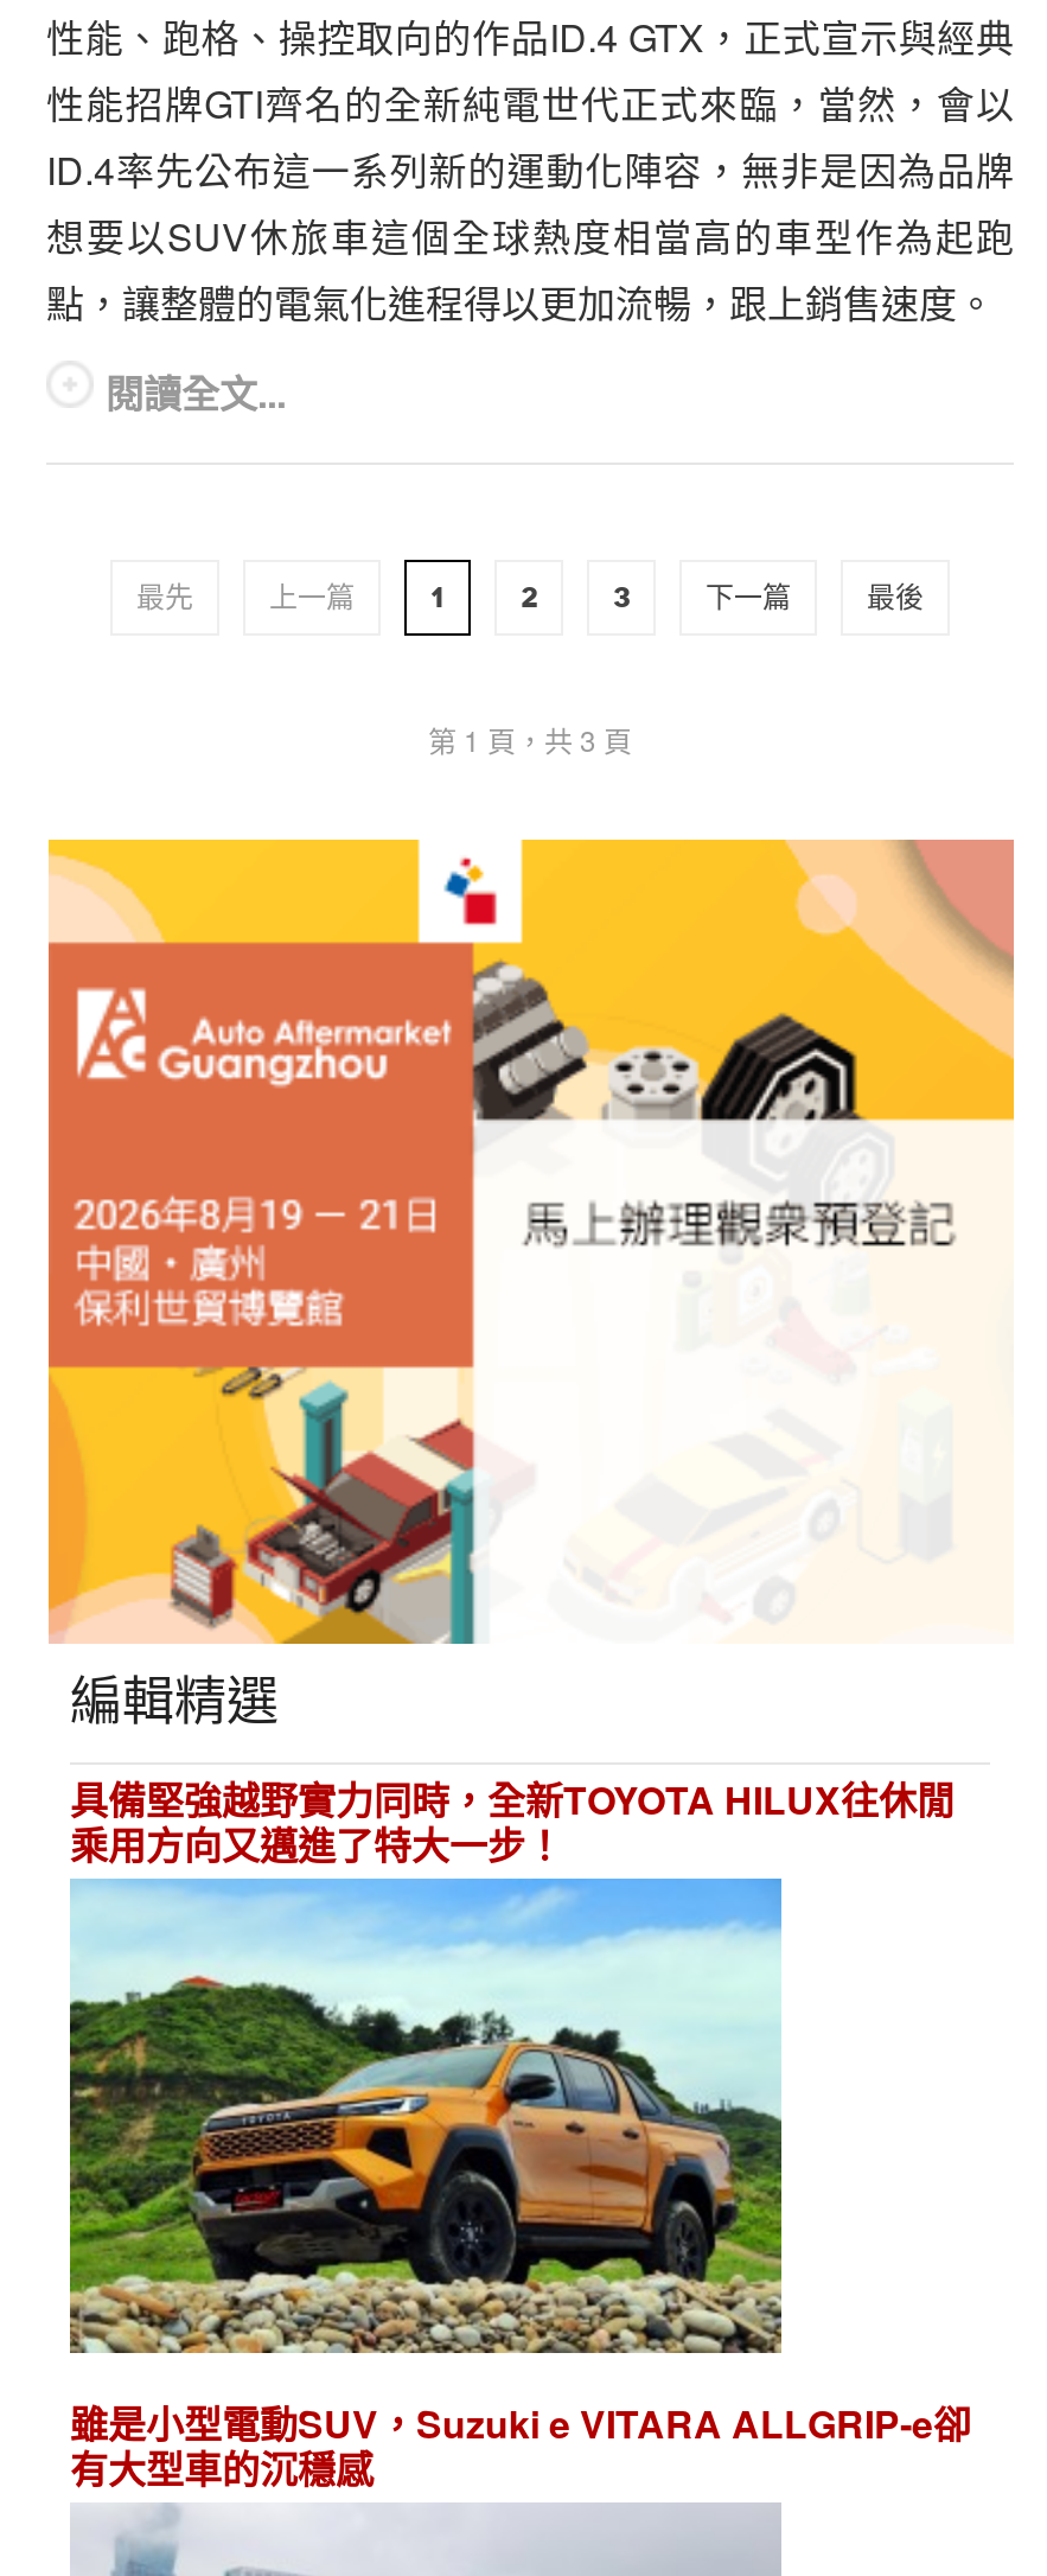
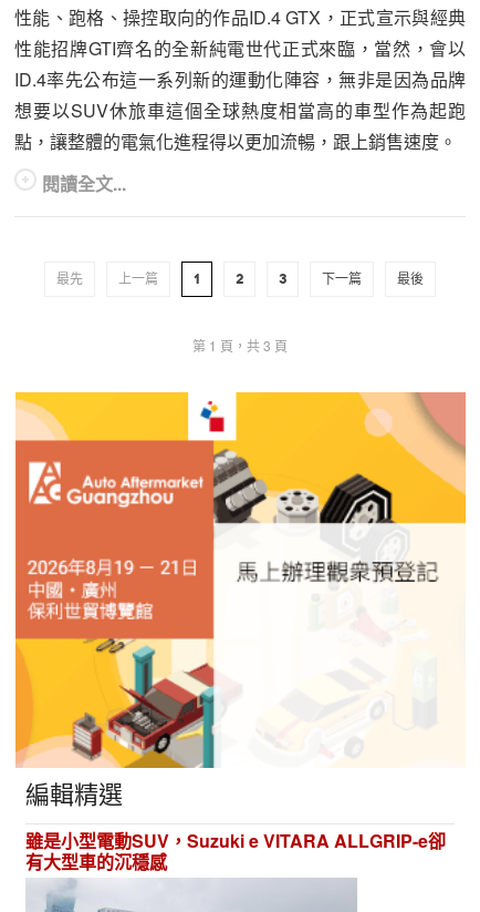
[70,1771,955,1871] 具備堅強越野實力同時，全新TOYOTA HILUX往休閒 | 乘用方向又邁進了特大一步！ -> none
[68,1879,784,2360] [image] -> none

